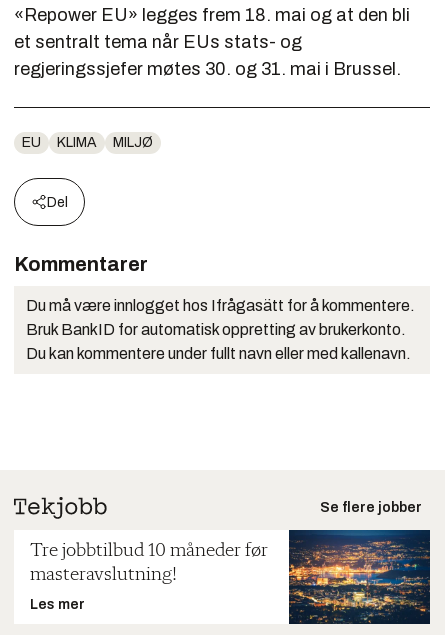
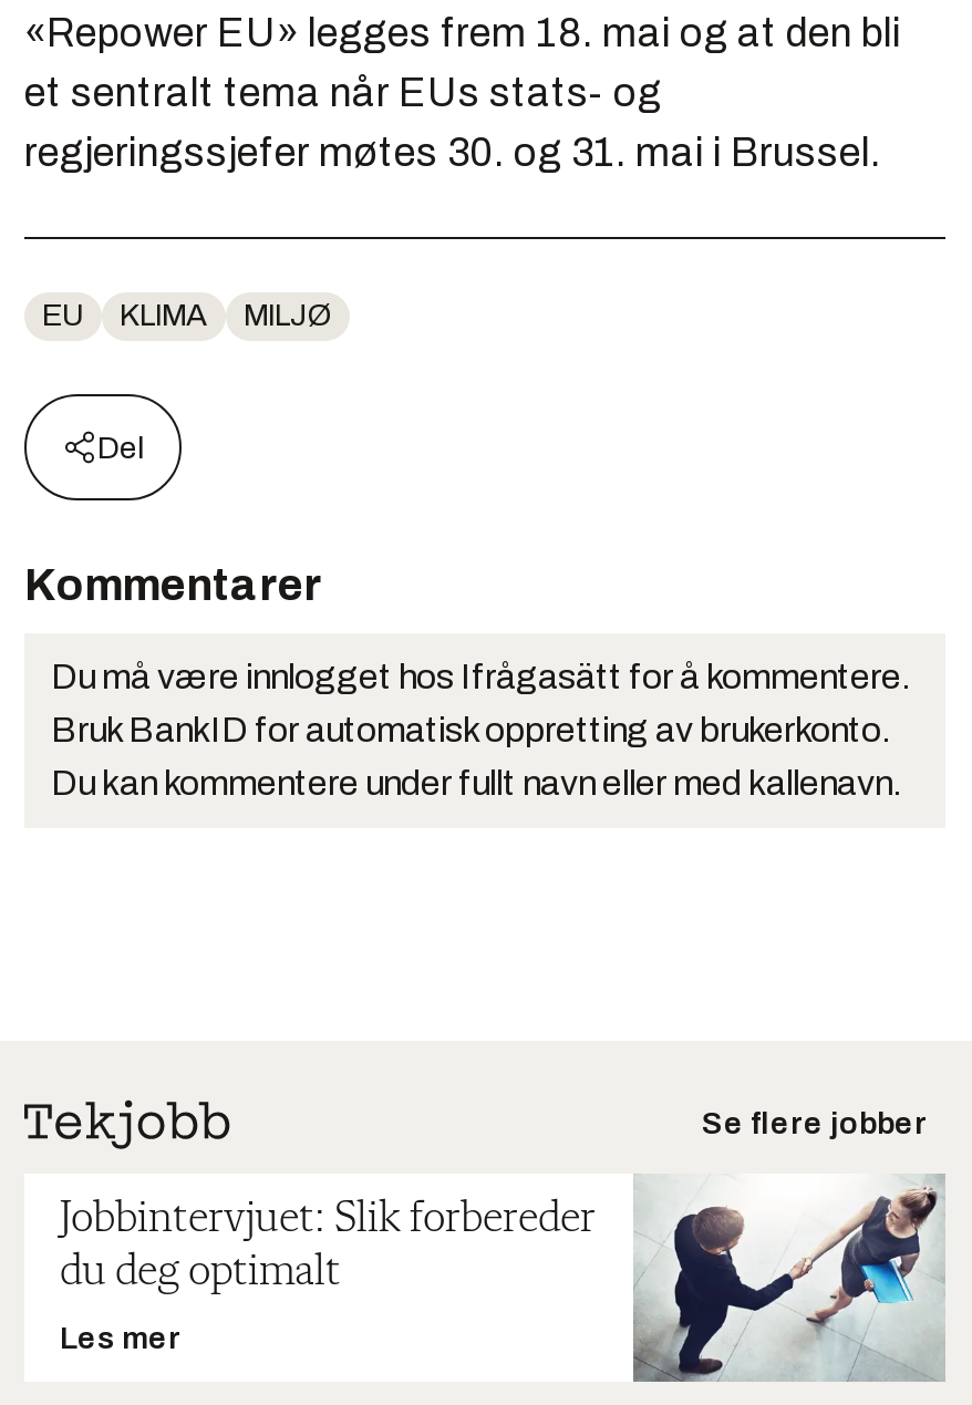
[30,529,431,625] [image] | Tre jobbtilbud 10 måneder før | masteravslutning! -> [60,1172,945,1385] [image] | Jobbintervjuet: Slik forbereder | du deg optimalt

